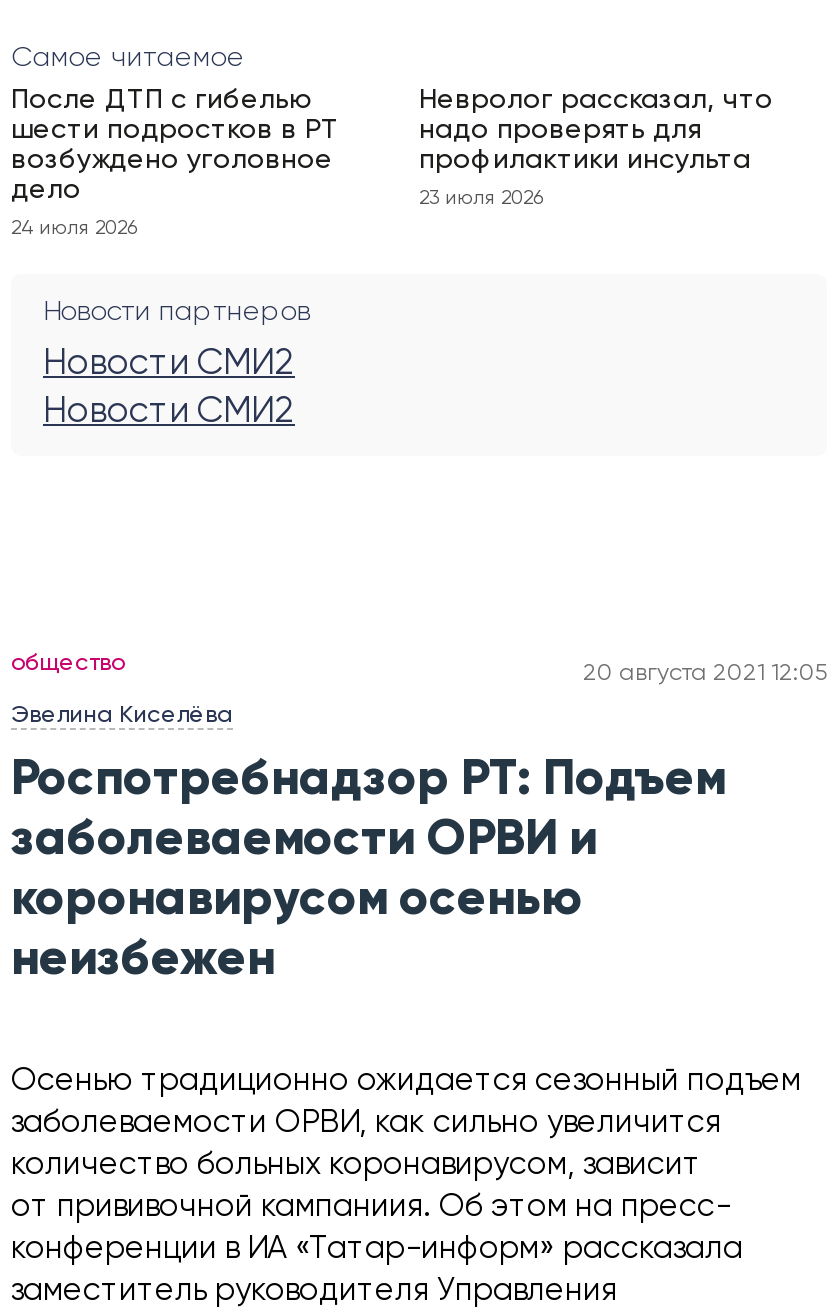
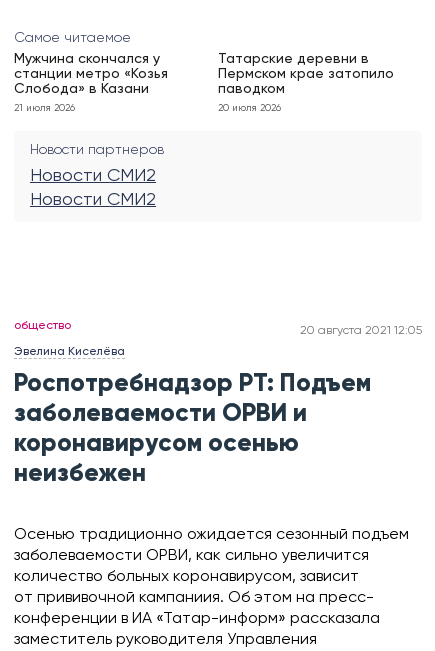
[11,85,339,203] После ДТП с гибелью | шести подростков в РТ | возбуждено уголовное | дело -> [14,52,168,96] Мужчина скончался у | станции метро «Козья | Слобода» в Казани
[419,85,773,173] Невролог рассказал, что | надо проверять для | профилактики инсульта -> [218,52,394,96] Татарские деревни в | Пермском крае затопило | паводком
[419,187,543,207] 23 июля 2026 -> [218,103,281,113] 20 июля 2026
[11,217,137,237] 24 июля 2026 -> [14,103,75,113] 21 июля 2026

